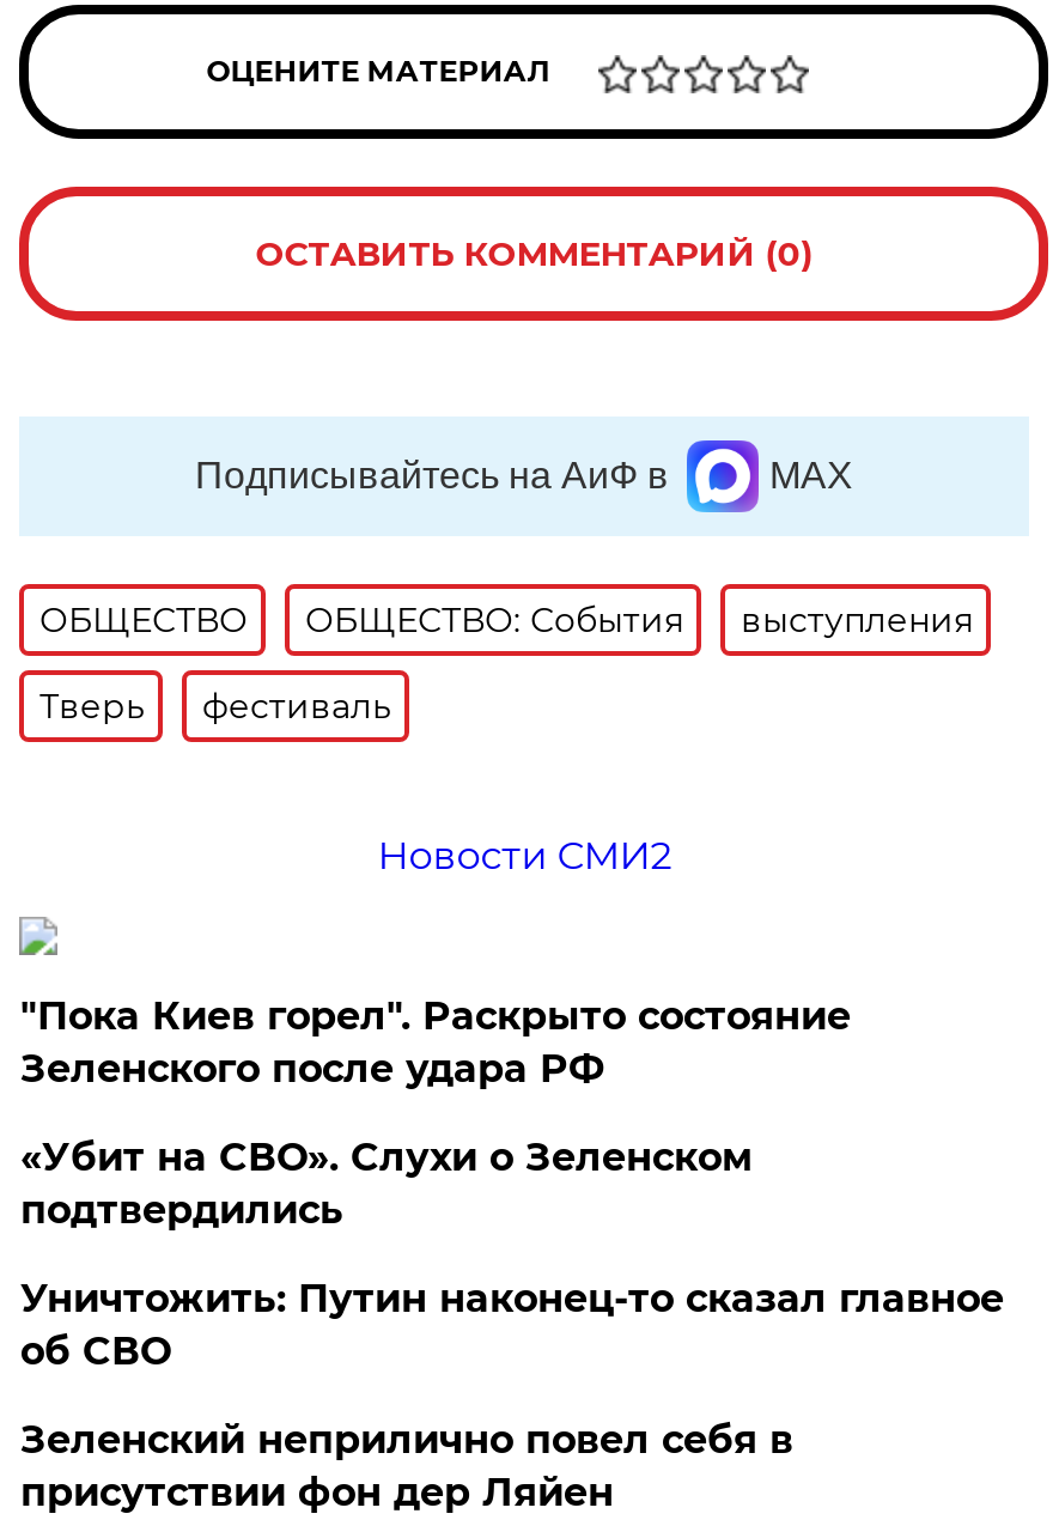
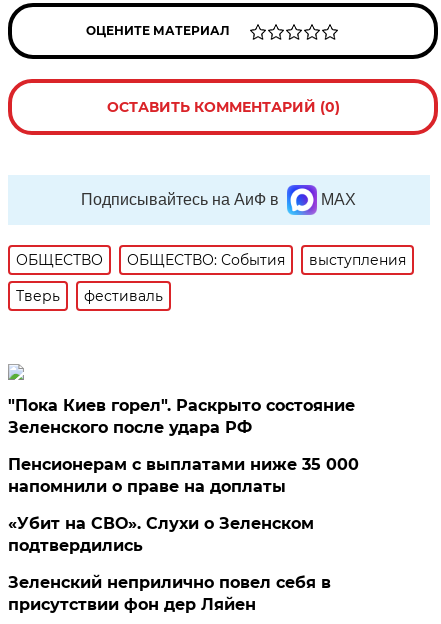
[377,833,672,879] Новости СМИ2 -> none
none -> [8,455,359,496] Пенсионерам с выплатами ниже 35 000 | напомнили о праве на доплаты
moved [20,1135,752,1233] -> [8,514,314,555]: «Убит на СВО». Слухи о Зеленском | подтвердились
[20,1276,1004,1374] Уничтожить: Путин наконец-то сказал главное | об СВО -> none

